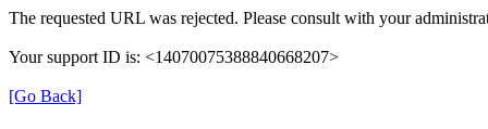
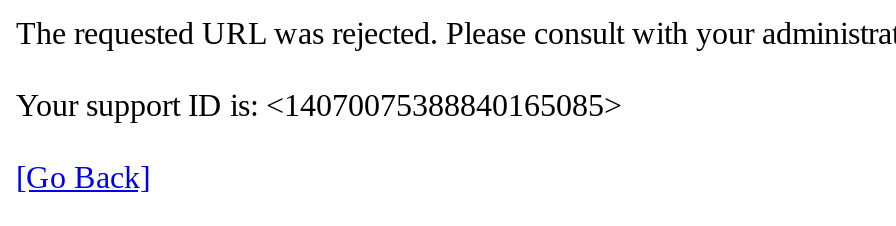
[9,48,339,66] Your support ID is: <14070075388840668207> -> [16,88,622,122] Your support ID is: <14070075388840165085>

